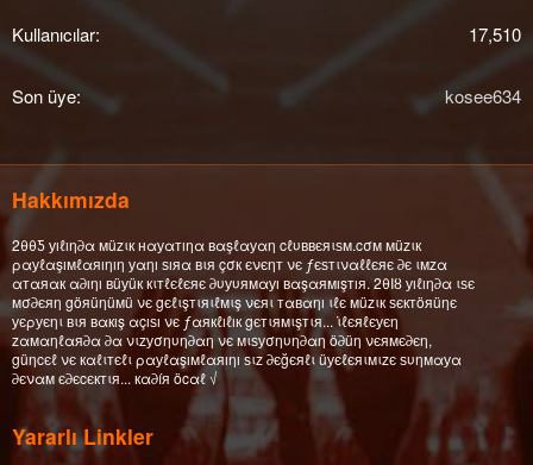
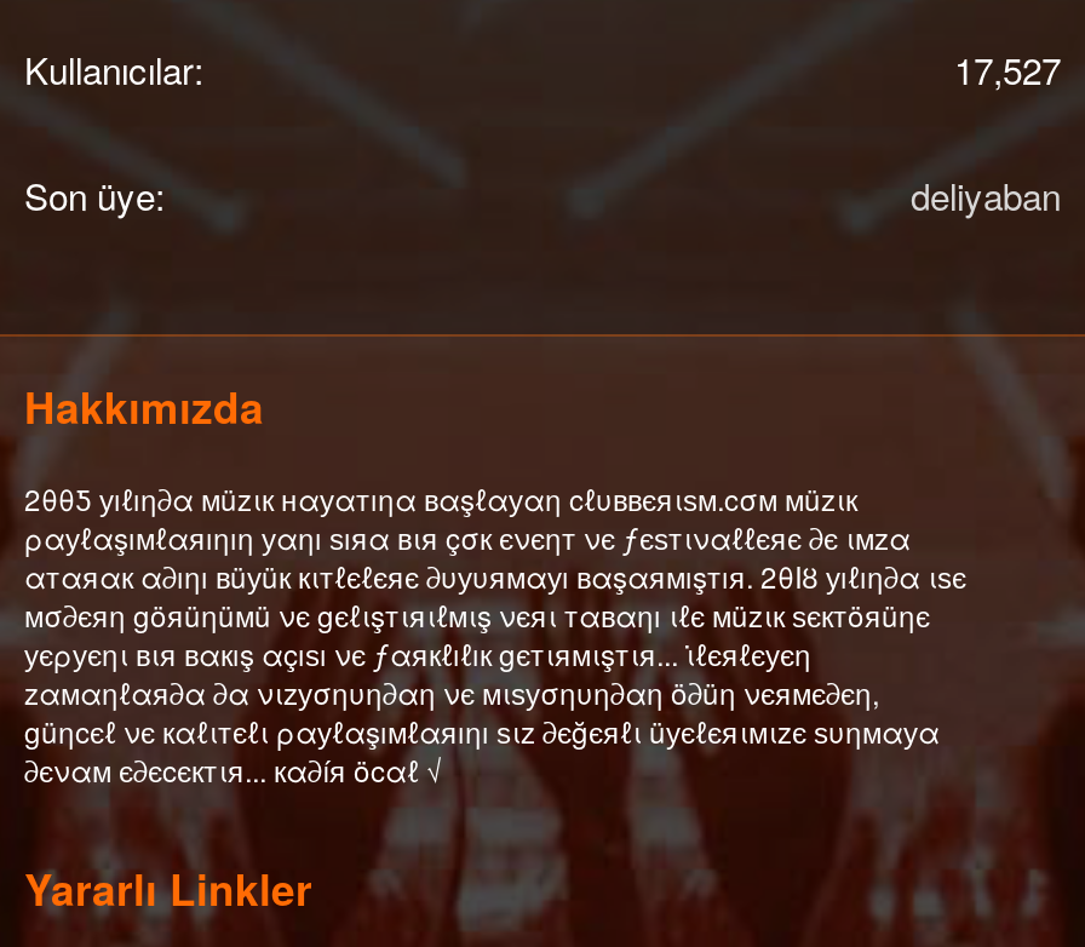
[469,21,521,46] 17,510 -> [954,43,1061,93] 17,527
[445,83,521,108] kosee634 -> [911,169,1061,219] deliyaban

